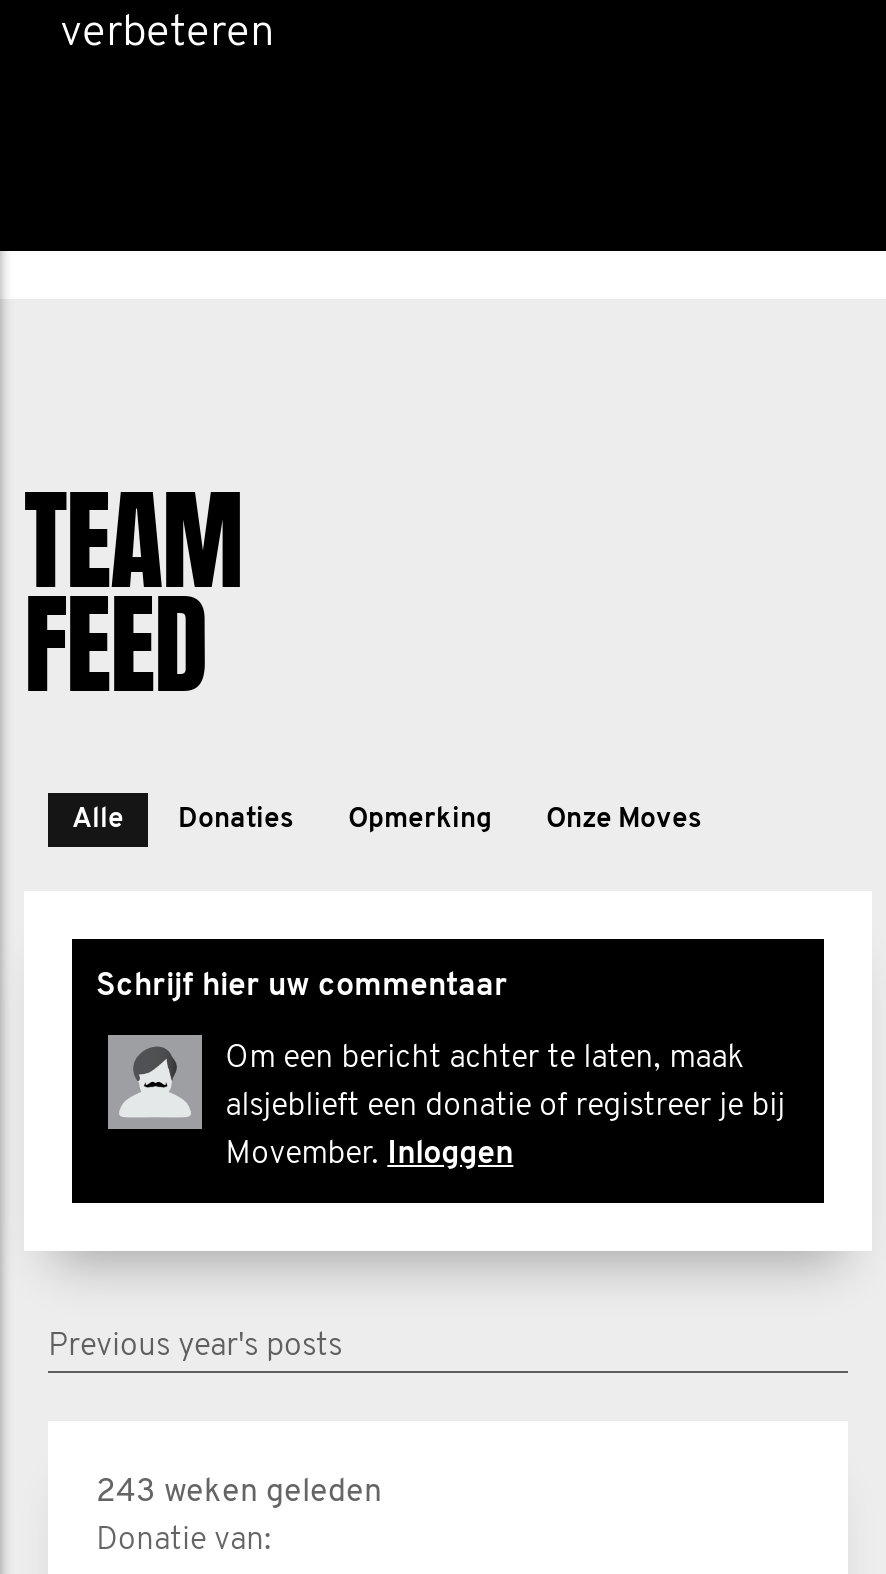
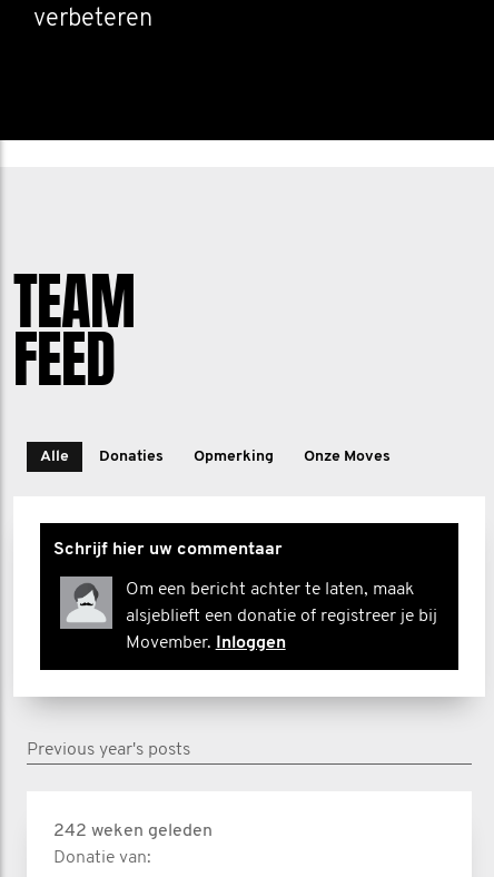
[96,1477,382,1509] 243 weken geleden -> [53,822,213,840] 242 weken geleden

